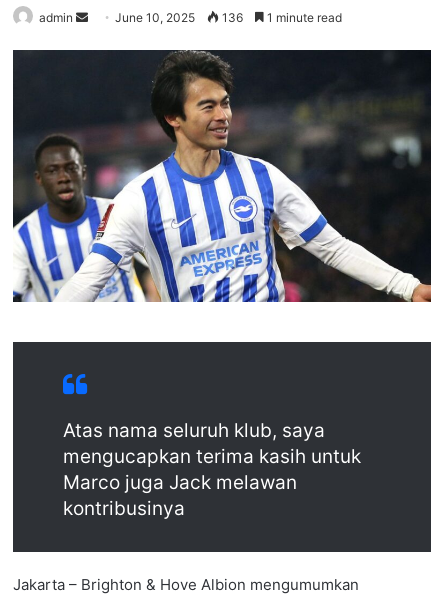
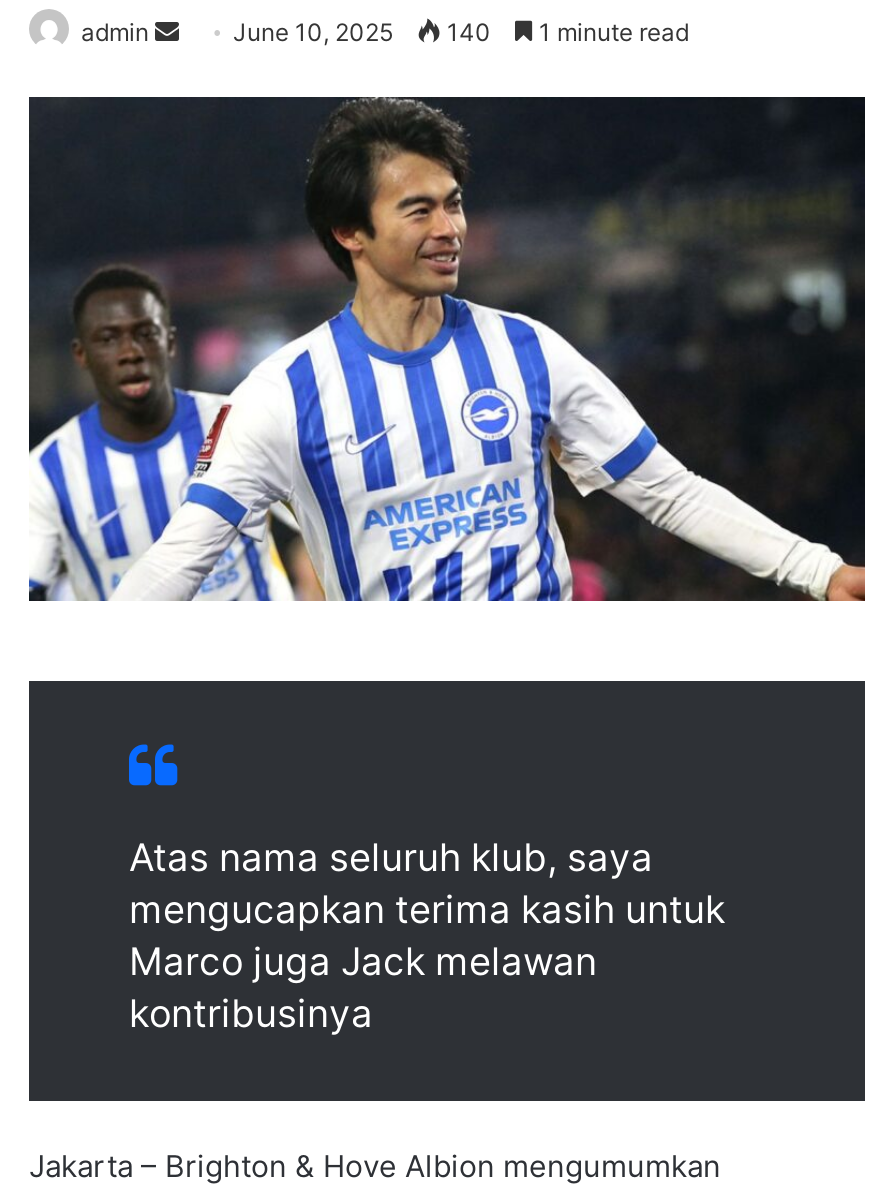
[219,10,243,25] 136 -> [441,17,491,47] 140

